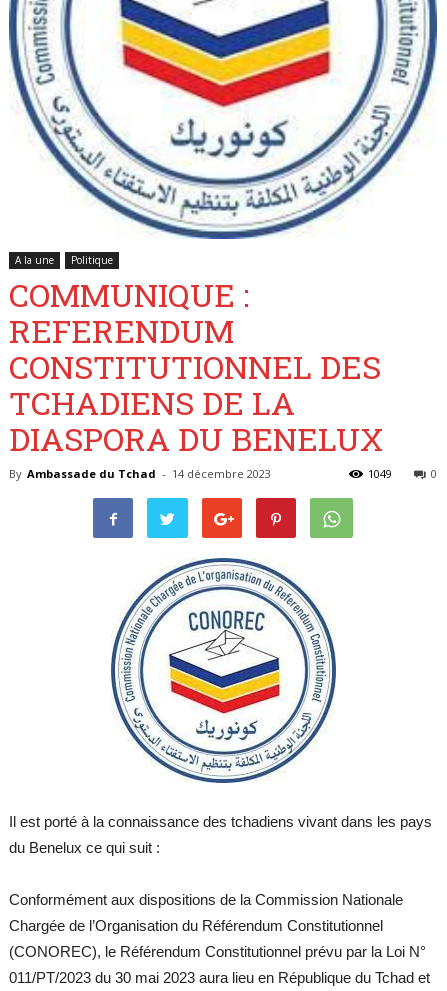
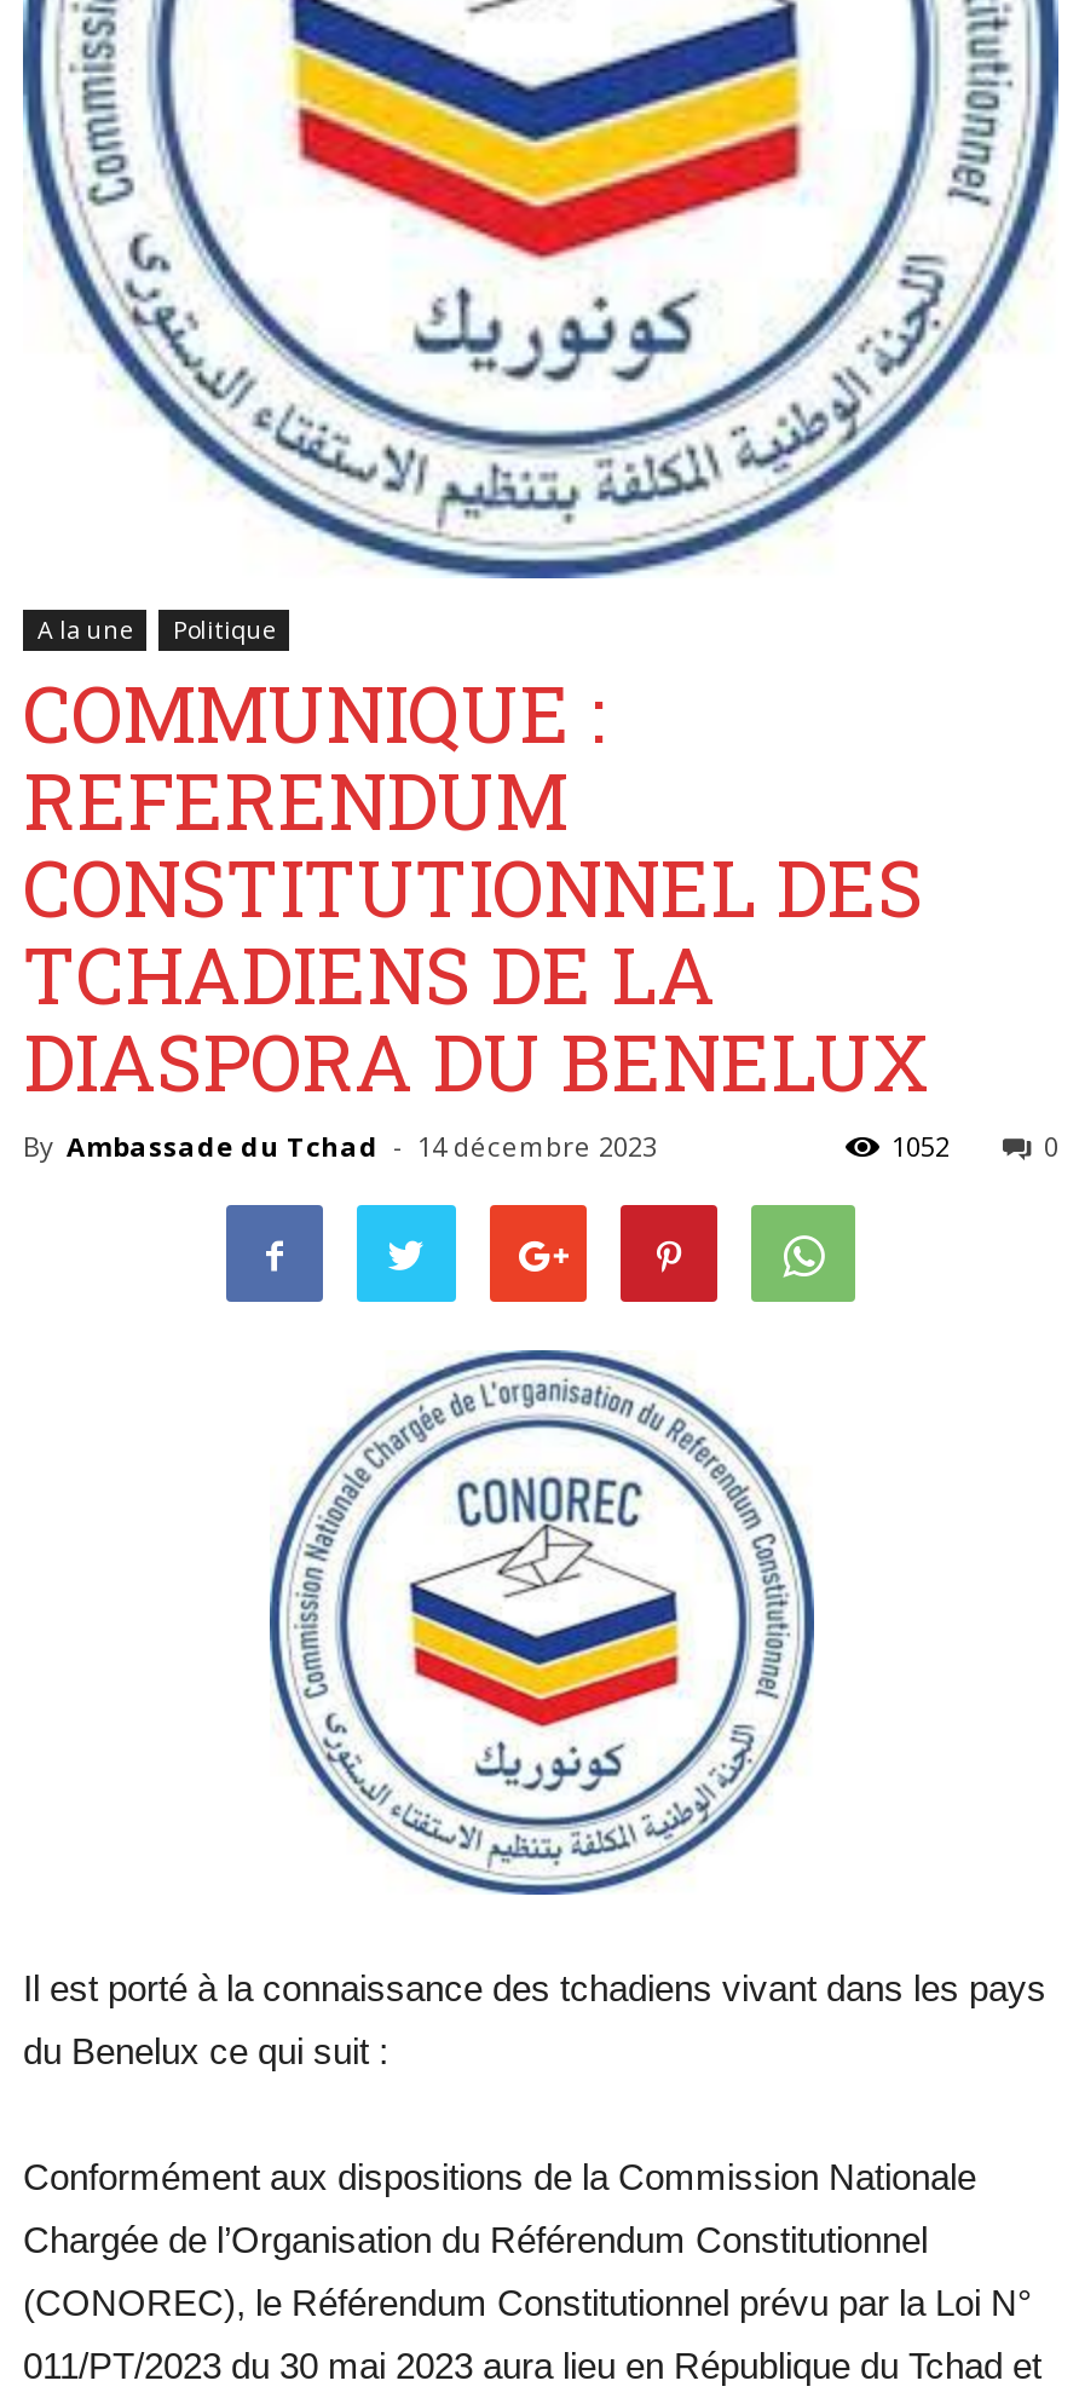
[368,466,392,481] 1049 -> [892,1128,950,1164] 1052

